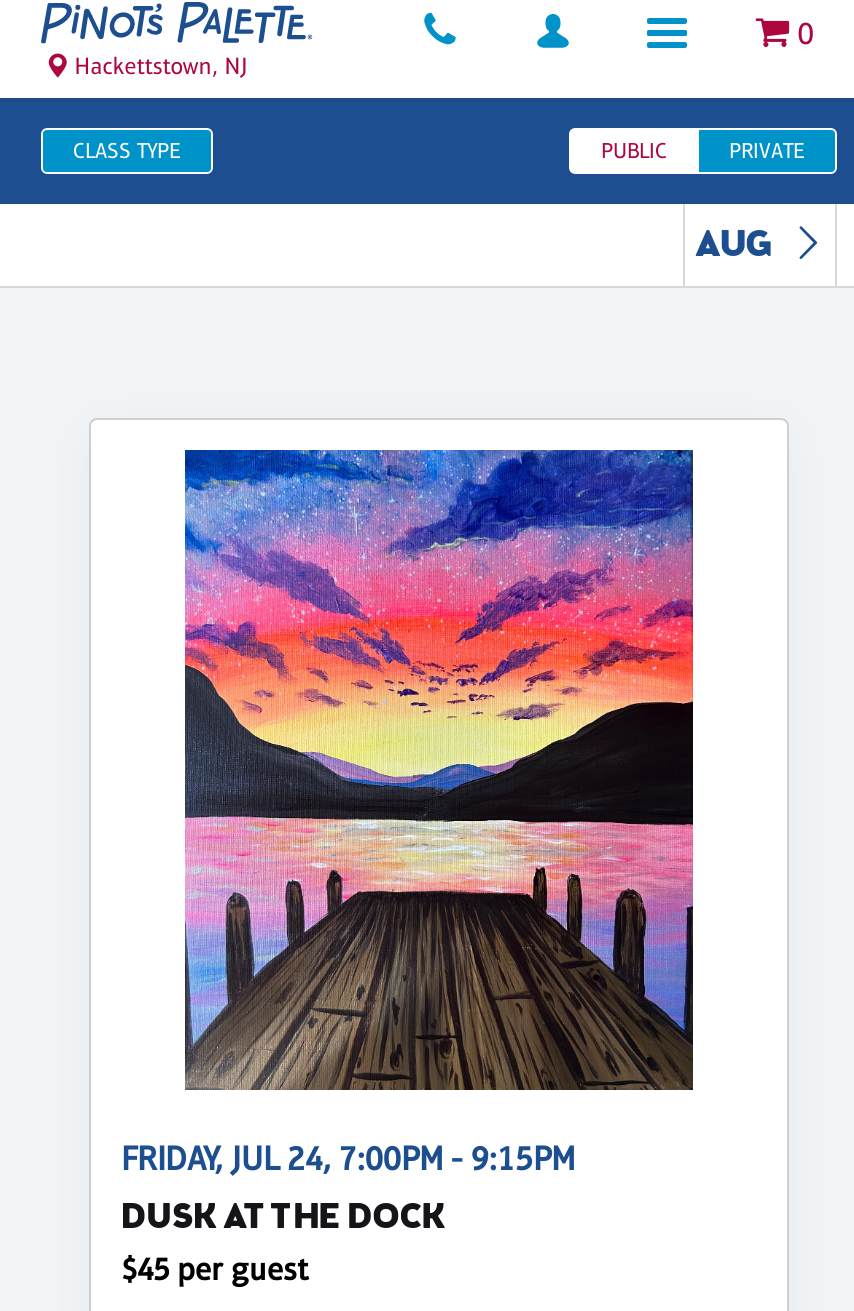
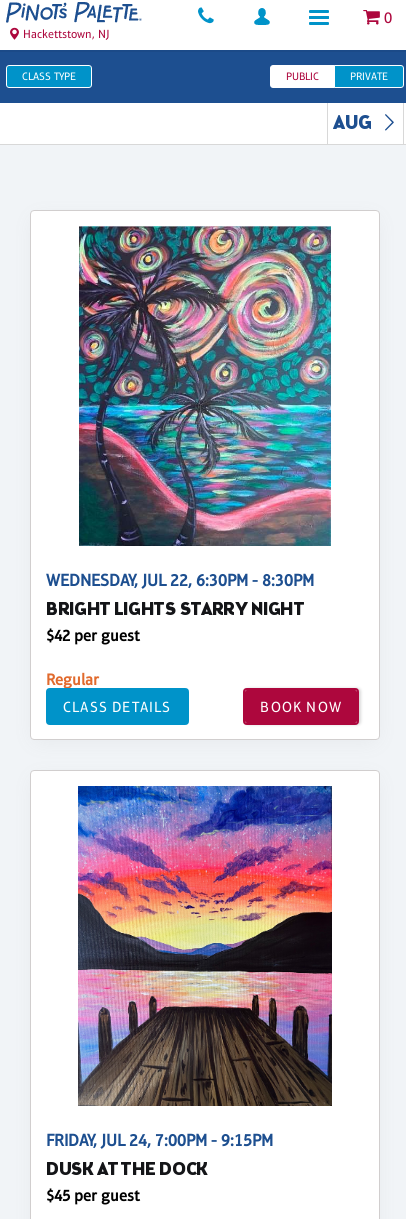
none -> [46,225,342,714] [image] | WEDNESDAY, JUL 22, 6:30PM - 8:30PM | BRIGHT LIGHTS STARRY NIGHT | $42 per guest | Regular | CLASS DETAILS | BOOK NOW

